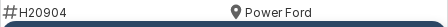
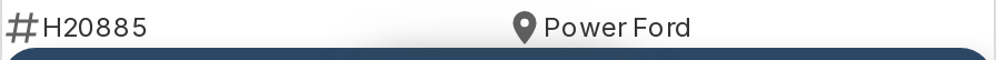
[19,5,67,20] H20904 -> [42,11,149,44] H20885

